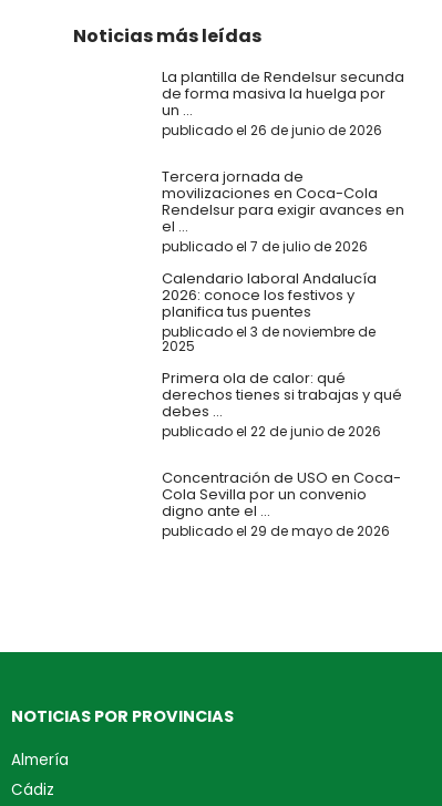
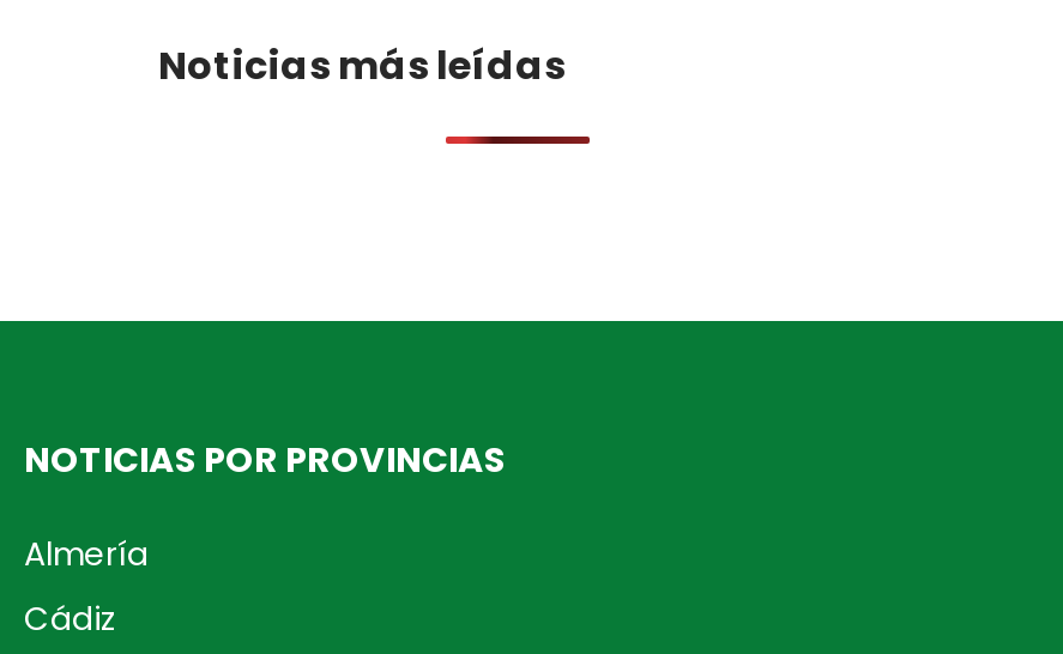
[162,66,404,540] La plantilla de Rendelsur secunda | de forma masiva la huelga por | un ... | publicado el 26 de junio de 2026 | Tercera jornada de | movilizaciones en Coca-Cola | Rendelsur para exigir avances en | el ... | publicado el 7 de julio de 2026 | Calendario laboral Andalucía | 2026: conoce los festivos y | planifica tus puentes | publicado el 3 de noviembre de | 2025 | Primera ola de calor: qué | derechos tienes si trabajas y qué | debes ... | publicado el 22 de junio de 2026 | Concentración de USO en Coca- | Cola Sevilla por un convenio | digno ante el ... | publicado el 29 de mayo de 2026 -> none

